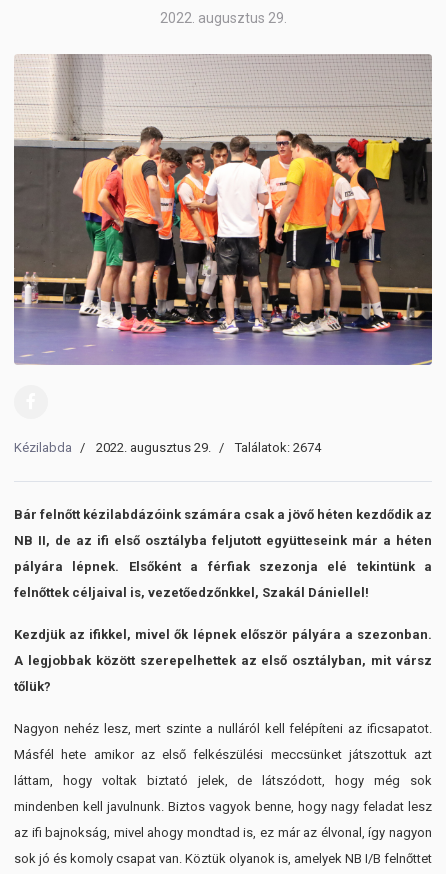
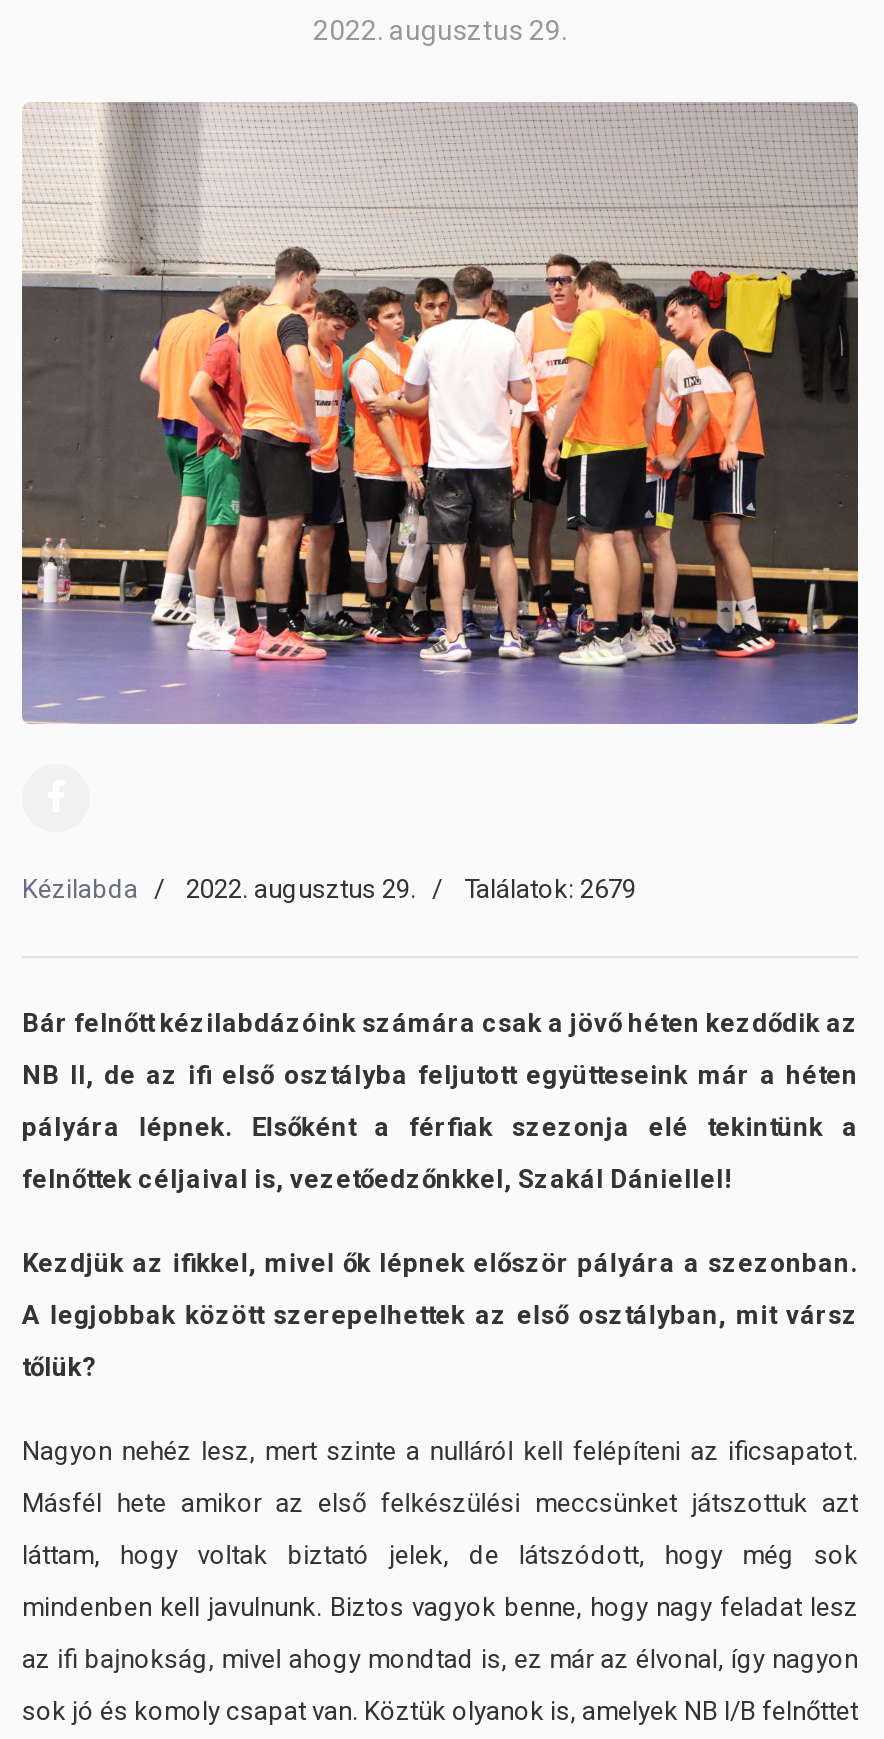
[14,440,321,455] Kézilabda 2022. augusztus 29. Találatok: 2674 -> [22,873,636,903] Kézilabda 2022. augusztus 29. Találatok: 2679

